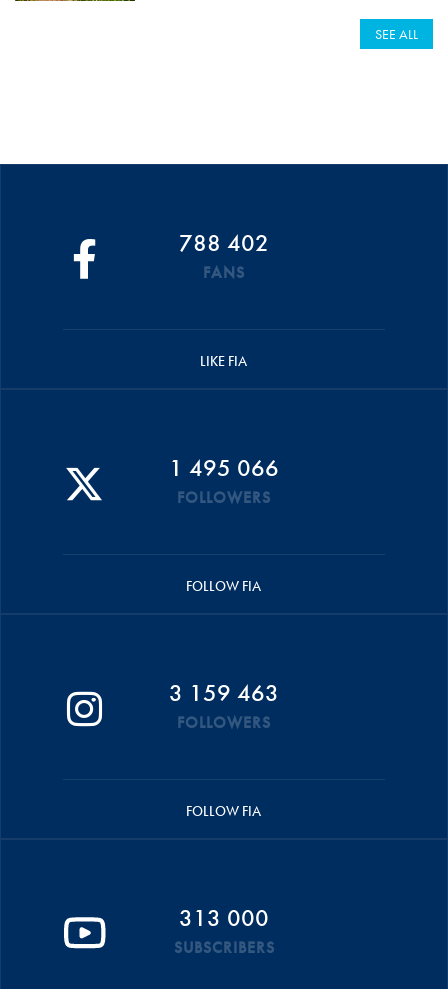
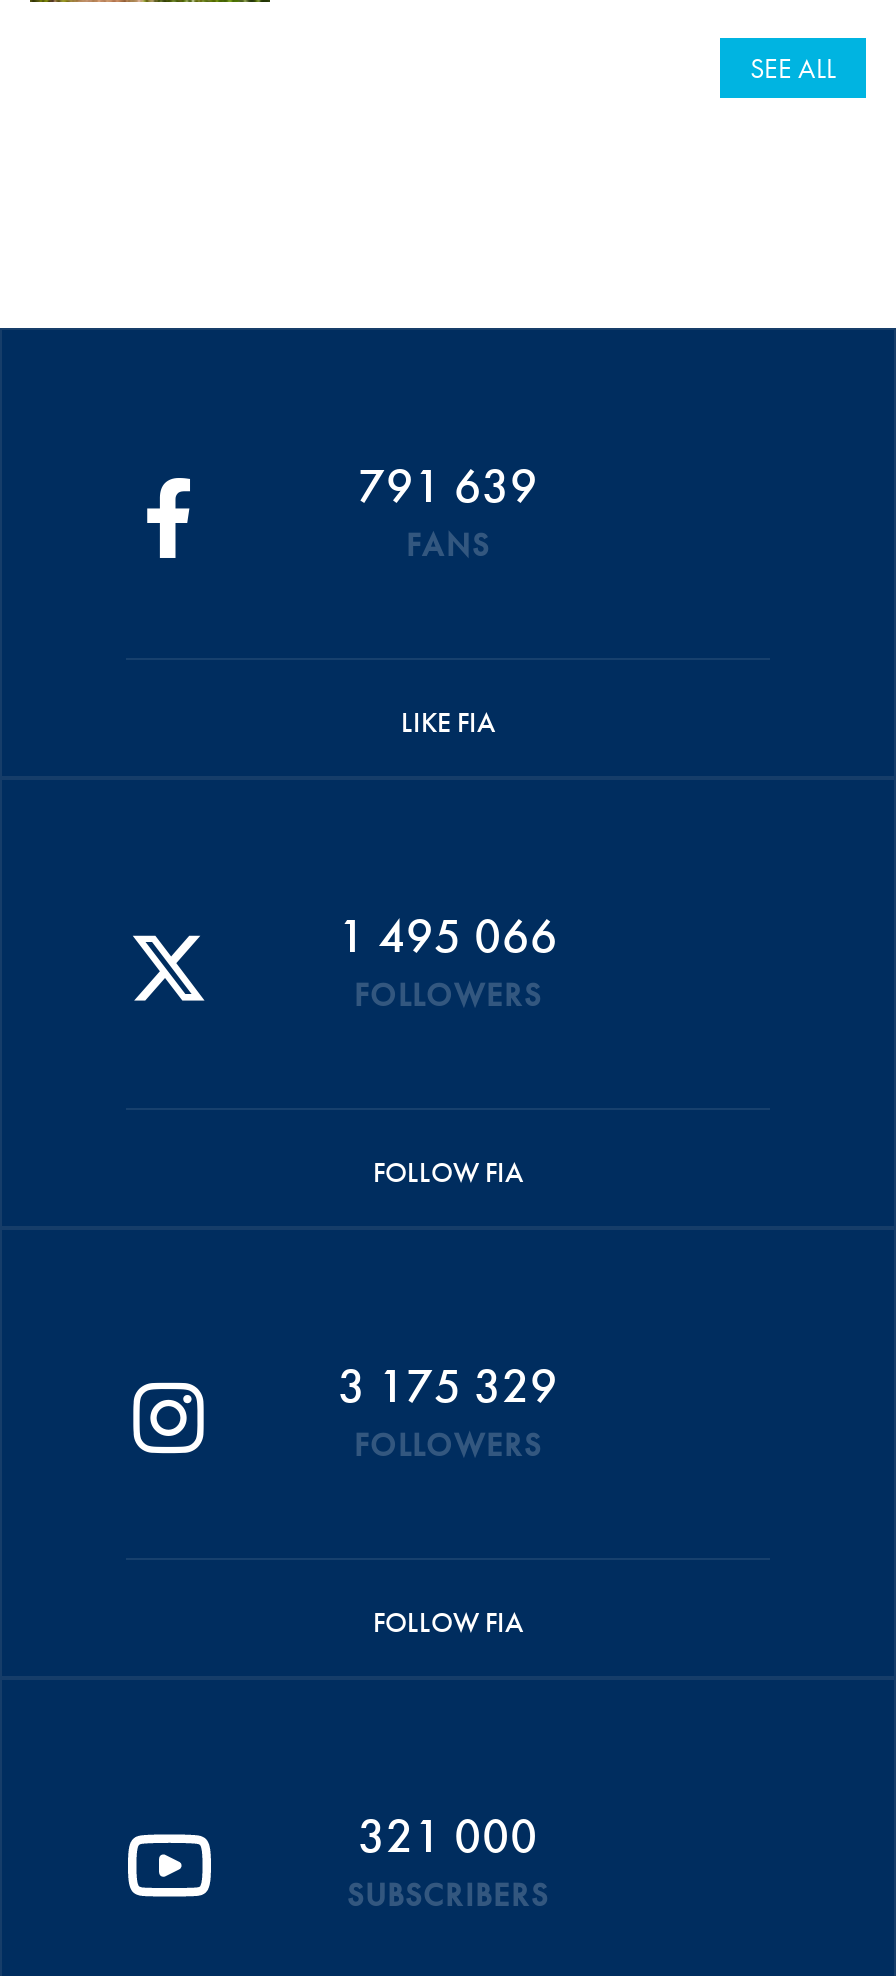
[179,227,269,258] 788 402 -> [358,454,538,516] 791 639
[169,677,279,708] 3 159 463 -> [338,1354,558,1416] 3 175 329
[179,902,269,933] 313 000 -> [358,1804,538,1866] 321 000

